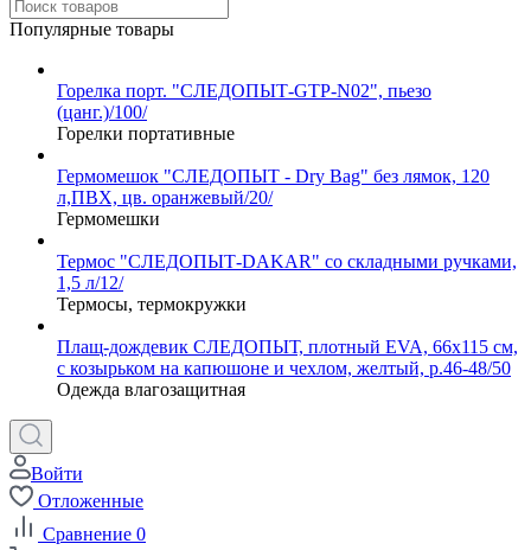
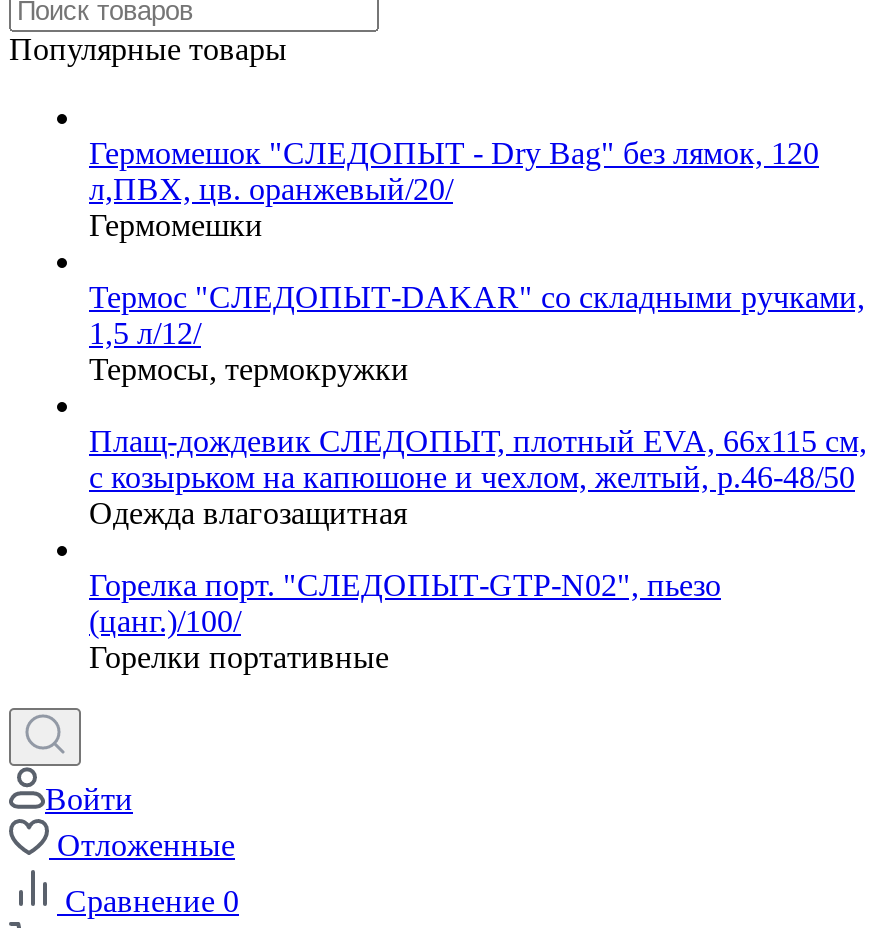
moved [57,81,431,143] -> [89,568,721,674]: Горелка порт. "СЛЕДОПЫТ-GTP-N02", пьезо | (цанг.)/100/ | Горелки портативные
moved [57,166,518,399] -> [89,136,867,530]: Гермомешок "СЛЕДОПЫТ - Dry Bag" без лямок, 120 | л,ПВХ, цв. оранжевый/20/ | Гермомешки | ... | с козырьком на капюшоне и чехлом, желтый, р.46-48/50 | Одежда влагозащитная

